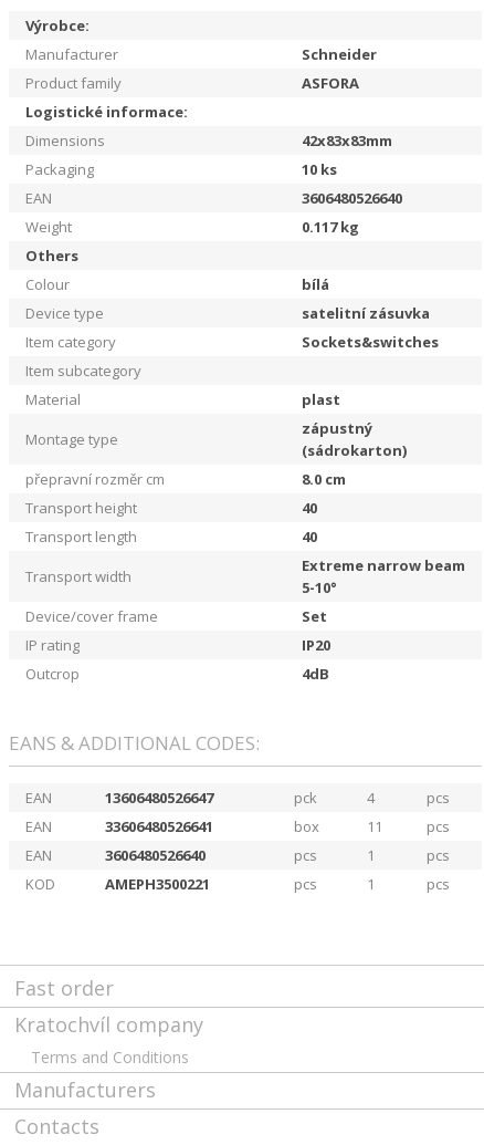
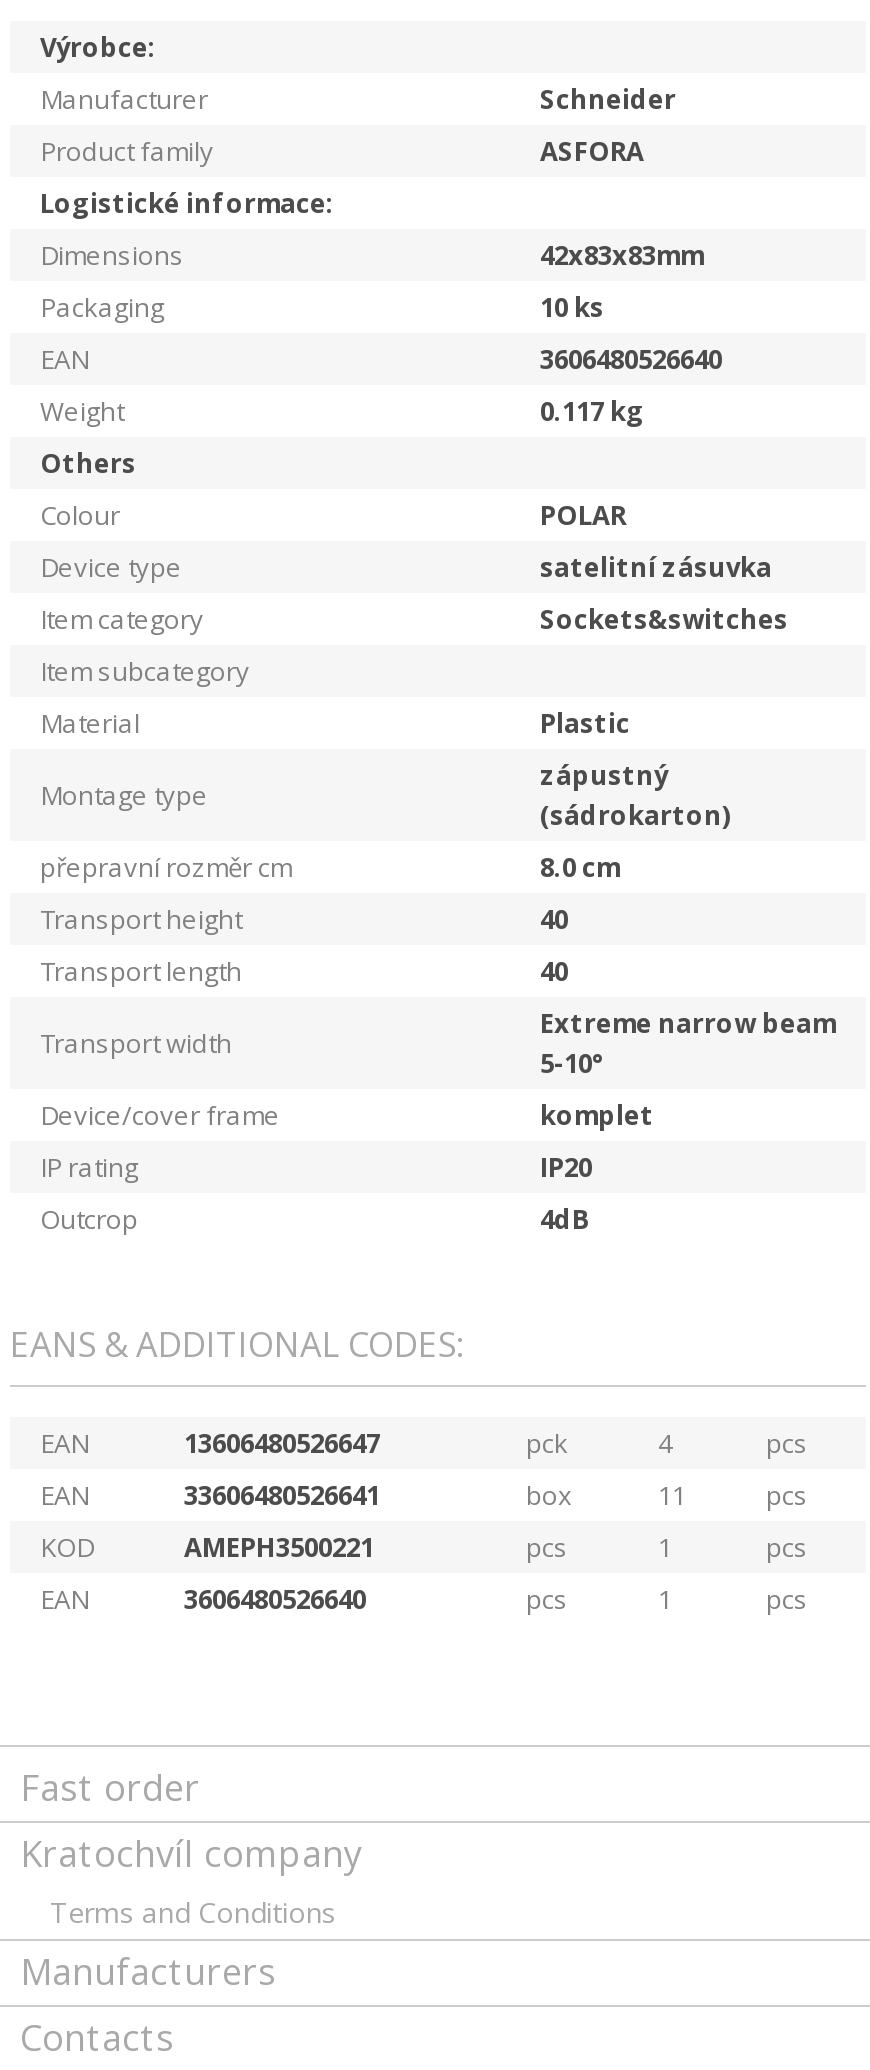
[302,274,329,294] bílá -> [540,497,626,533] POLAR
[302,389,340,409] plast -> [540,705,630,741] Plastic
[302,606,327,626] Set -> [540,1097,654,1133] komplet
[25,845,206,865] EAN | 3606480526640 -> [40,1529,374,1565] KOD | AMEPH3500221
[25,874,210,894] KOD | AMEPH3500221 -> [40,1581,366,1617] EAN | 3606480526640

